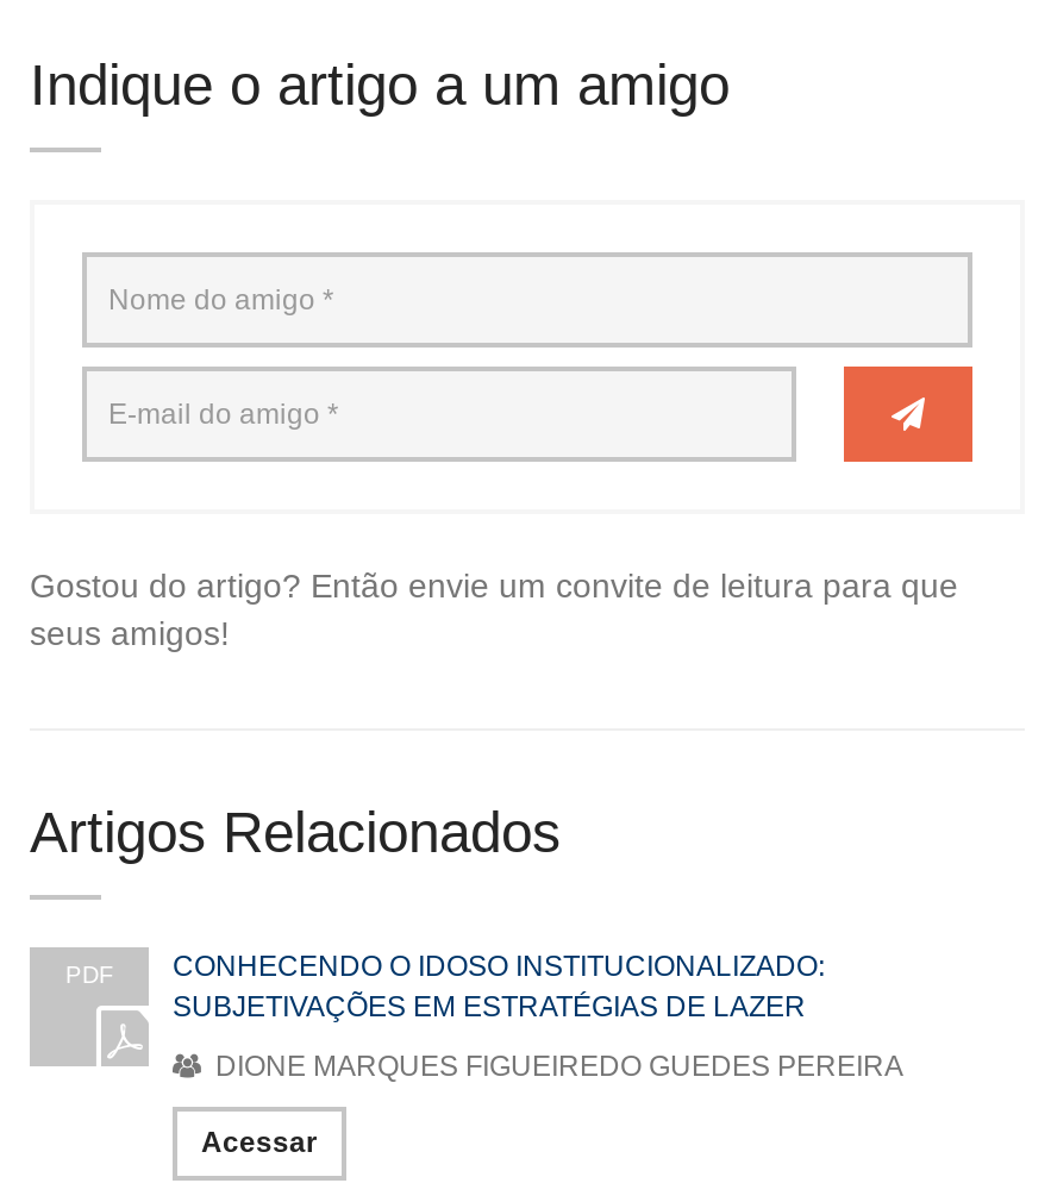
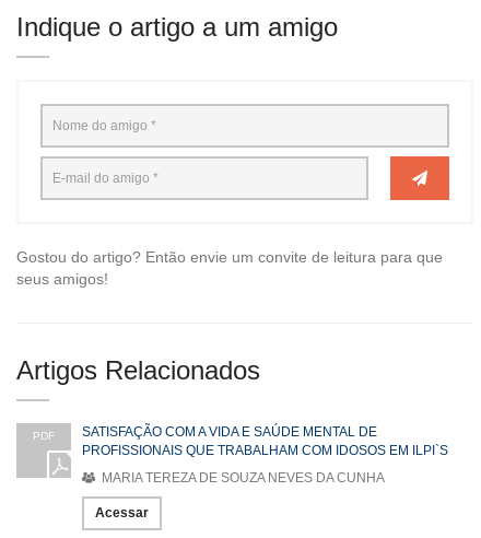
[173,949,825,1023] CONHECENDO O IDOSO INSTITUCIONALIZADO: | SUBJETIVAÇÕES EM ESTRATÉGIAS DE LAZER -> [82,424,448,458] SATISFAÇÃO COM A VIDA E SAÚDE MENTAL DE | PROFISSIONAIS QUE TRABALHAM COM IDOSOS EM ILPI`S
[208,1049,903,1082] DIONE MARQUES FIGUEIREDO GUEDES PEREIRA -> [98,470,385,485] MARIA TEREZA DE SOUZA NEVES DA CUNHA

